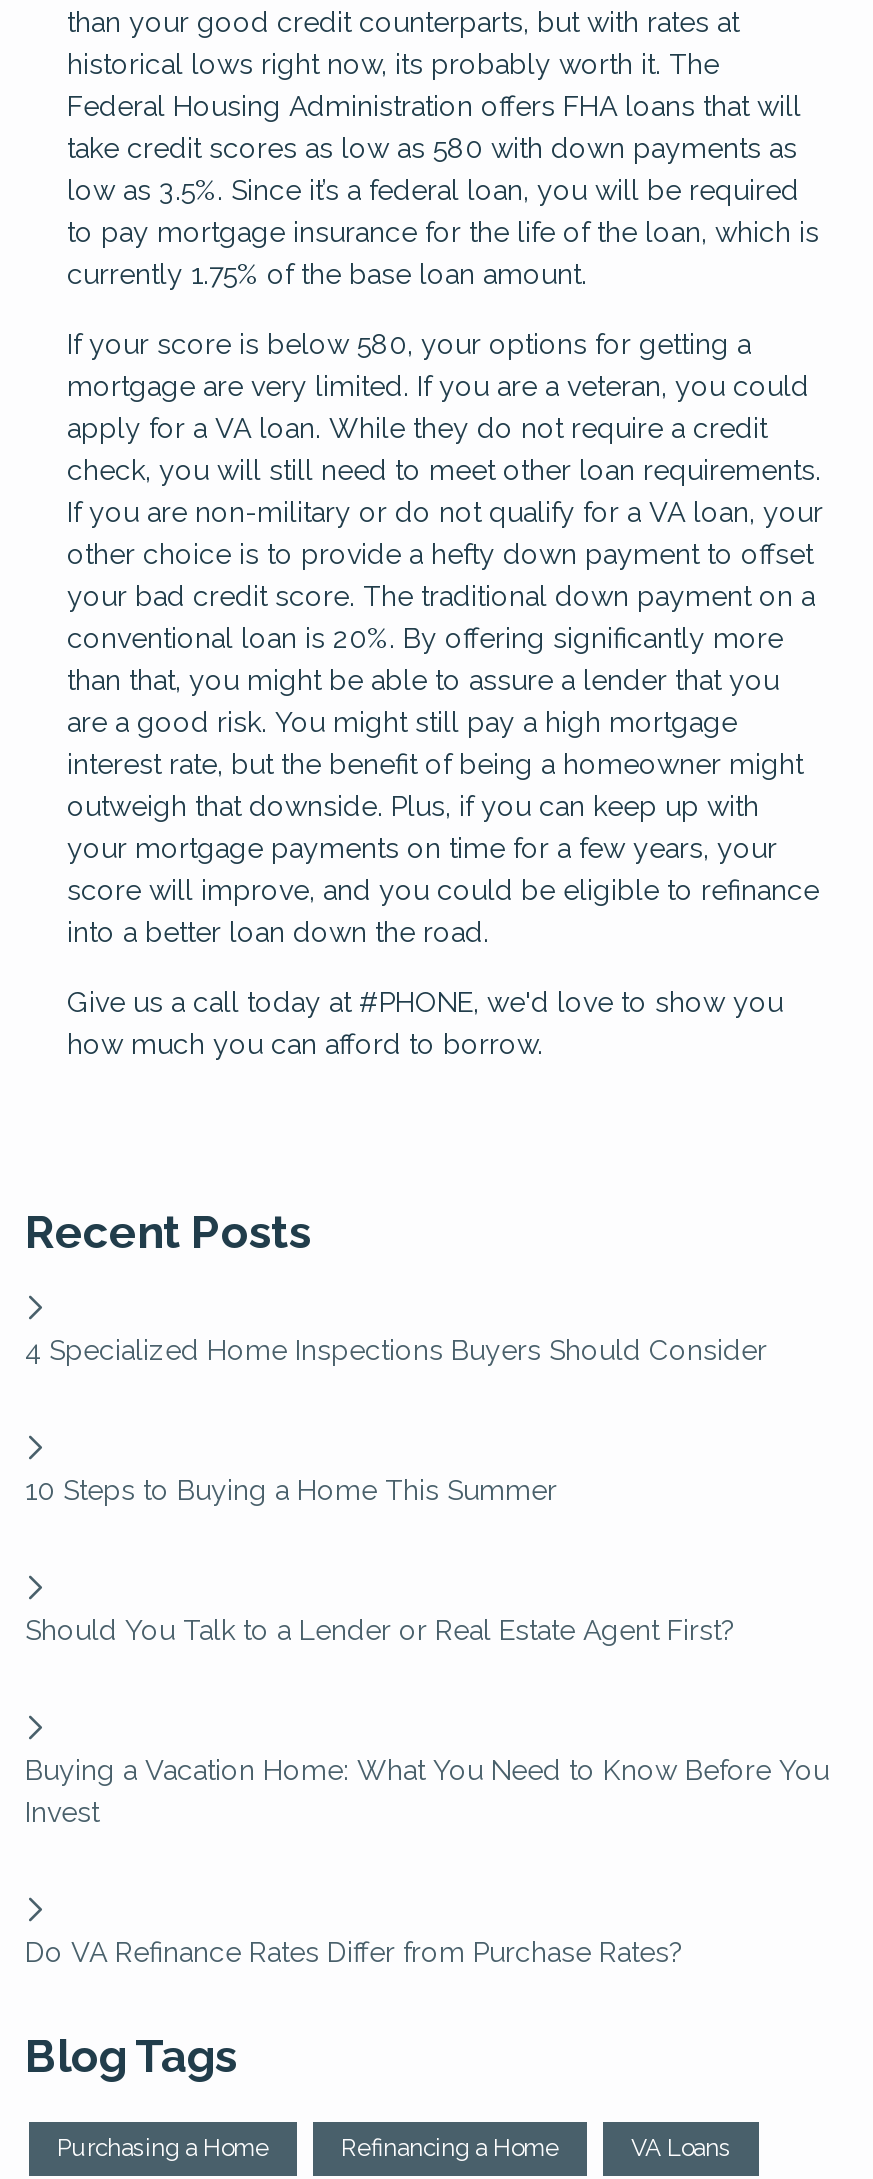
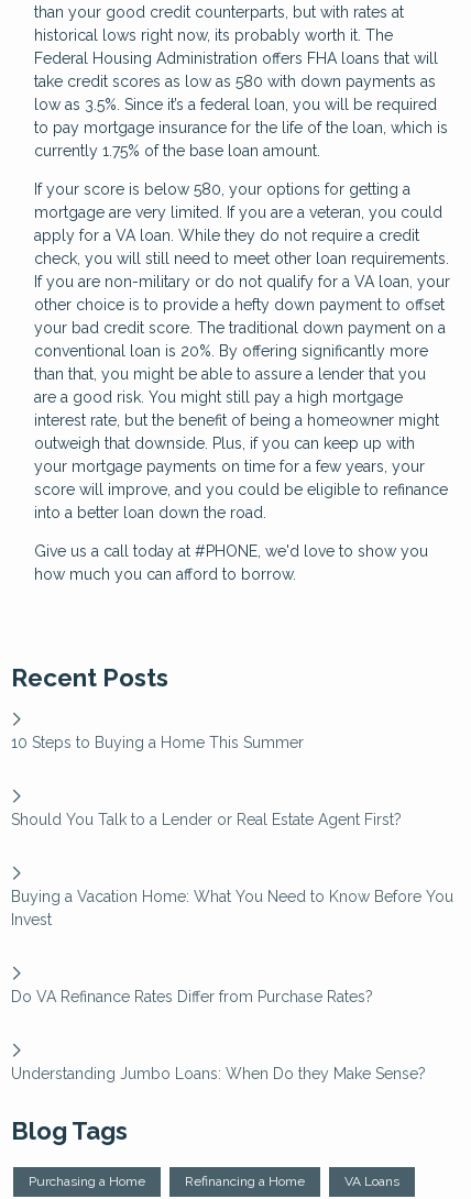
[25,1334,767,1366] 4 Specialized Home Inspections Buyers Should Consider -> none
moved [25,1474,829,1968] -> [11,733,453,1005]: 10 Steps to Buying a Home This Summer | Should You Talk to a Lender or Real Estate Agent First? | Buying a Vacation Home: What You Need to Know Before You | Invest | Do VA Refinance Rates Differ from Purchase Rates?
none -> [11,1065,426,1082] Understanding Jumbo Loans: When Do they Make Sense?

